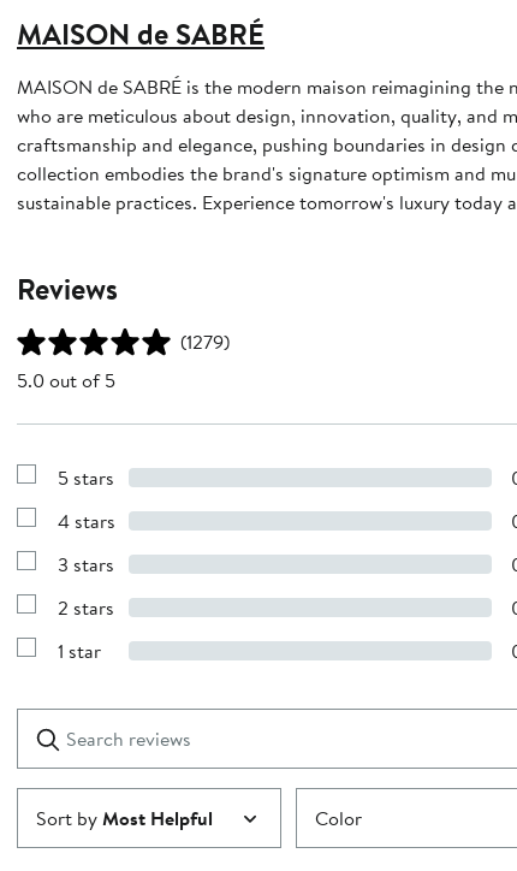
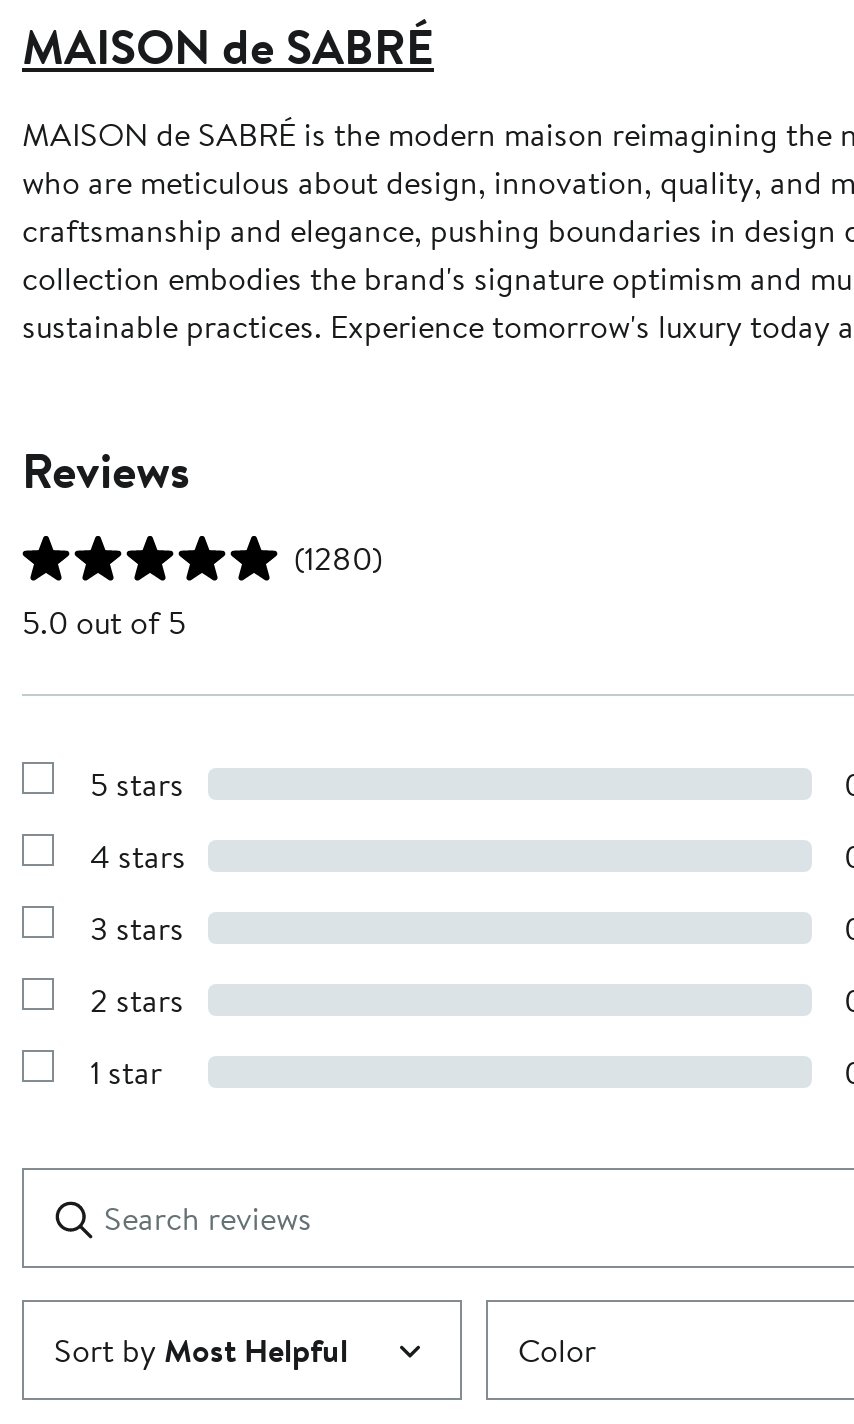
[180,329,230,355] (1279) -> [294,536,382,580] (1280)

